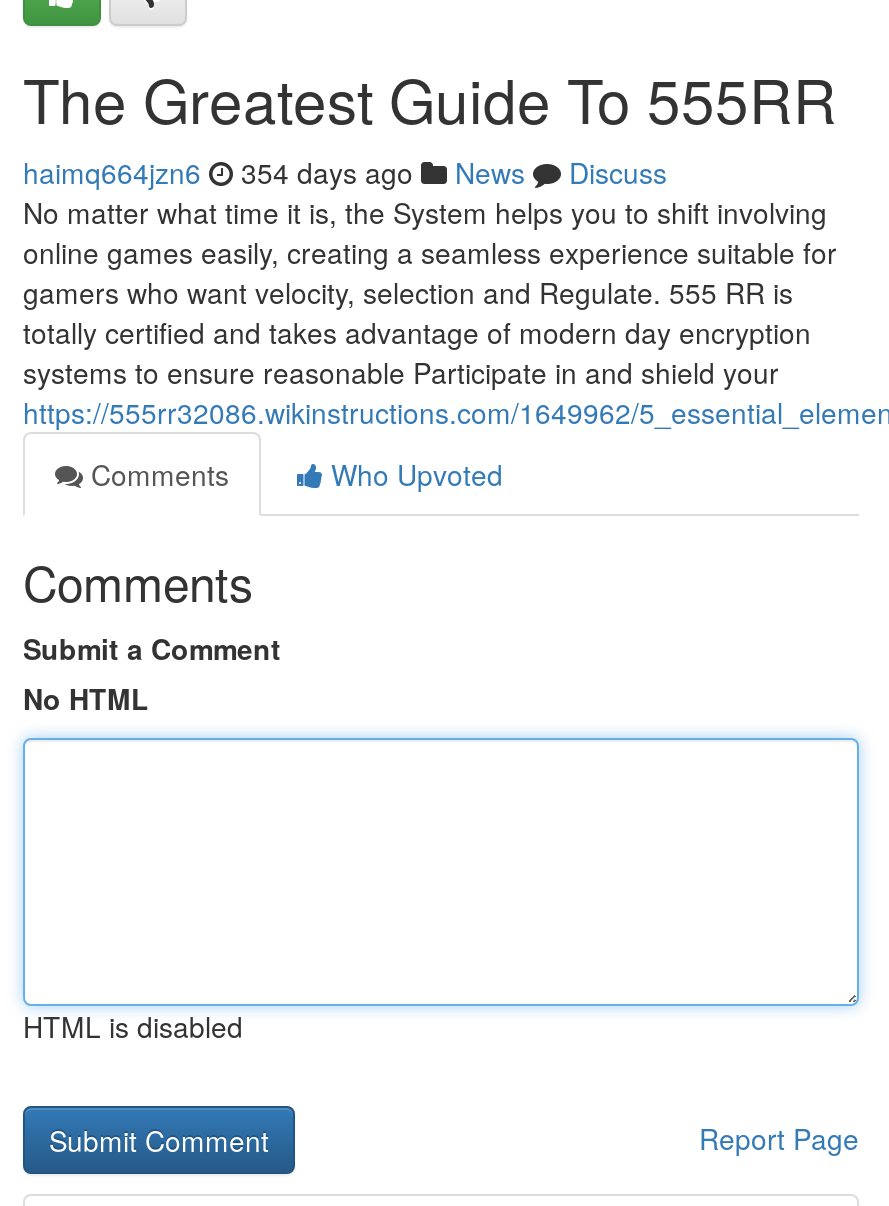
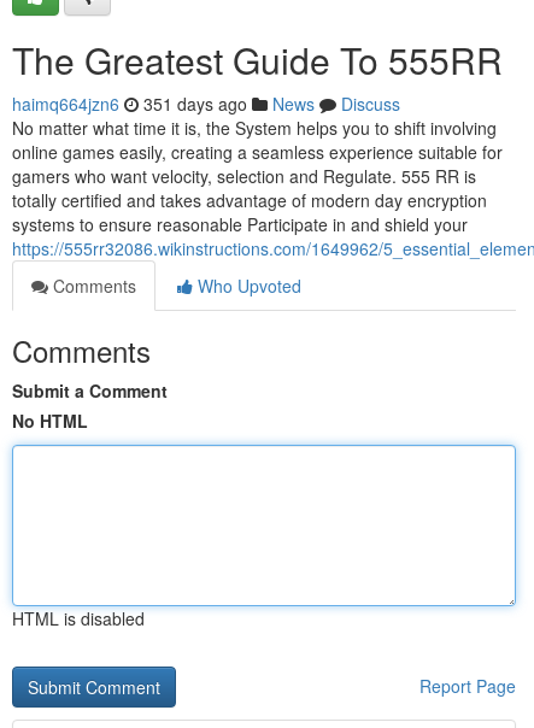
[23,152,667,192] haimq664jzn6 354 days ago News Discuss -> [12,92,400,116] haimq664jzn6 351 days ago News Discuss

